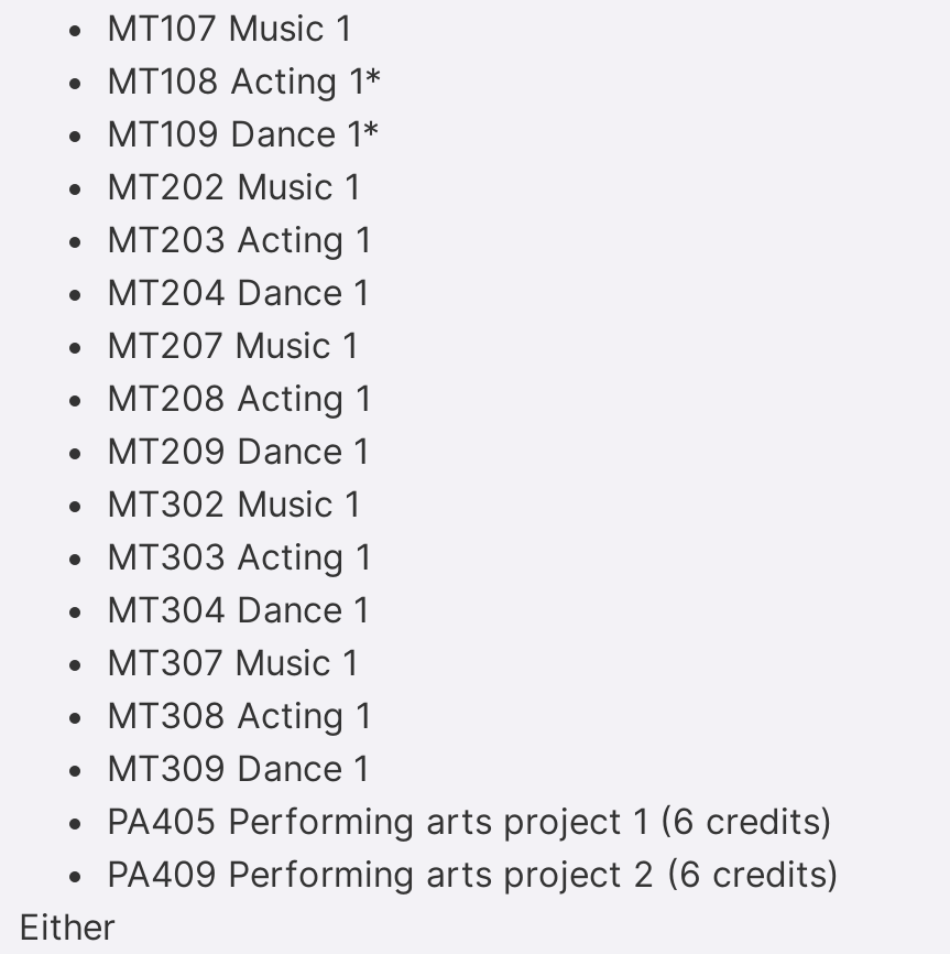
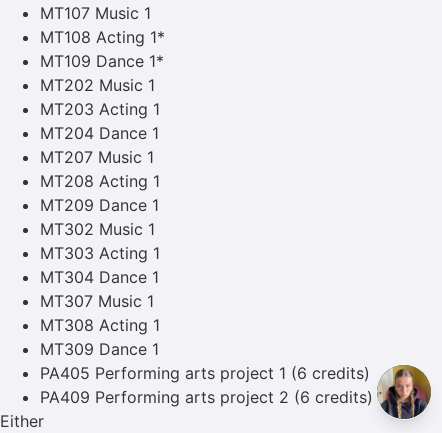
none -> [385,364,432,423] [image]

